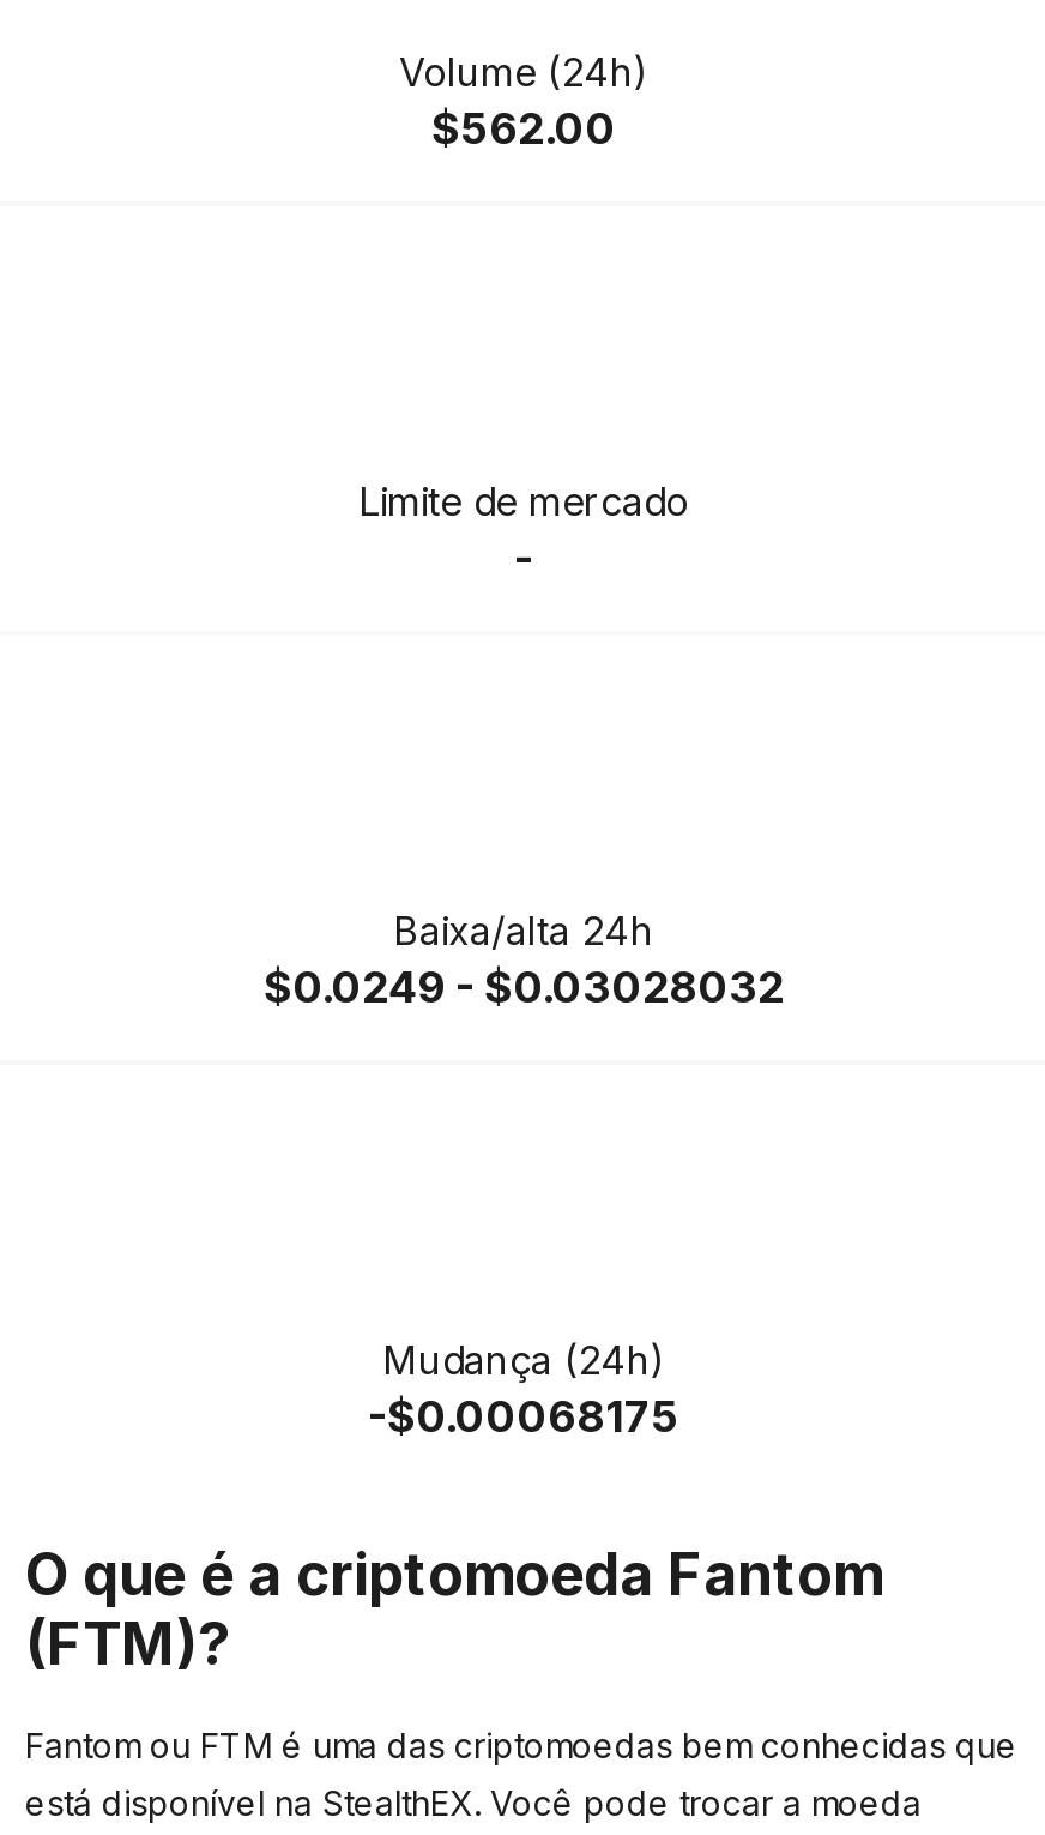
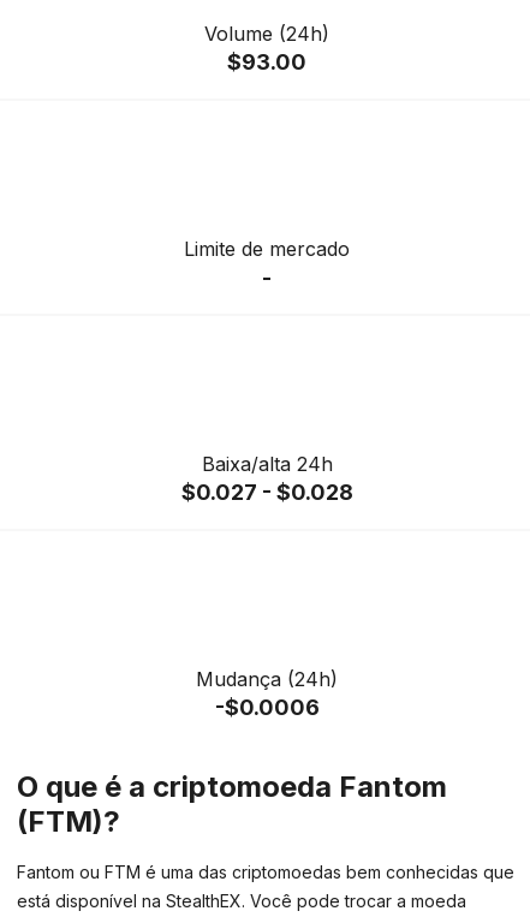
[431,103,616,154] $562.00 -> [227,49,306,75] $93.00
[264,962,784,1012] $0.0249 - $0.03028032 -> [181,480,353,505] $0.027 - $0.028
[368,1391,679,1442] -$0.00068175 -> [215,695,319,720] -$0.0006

